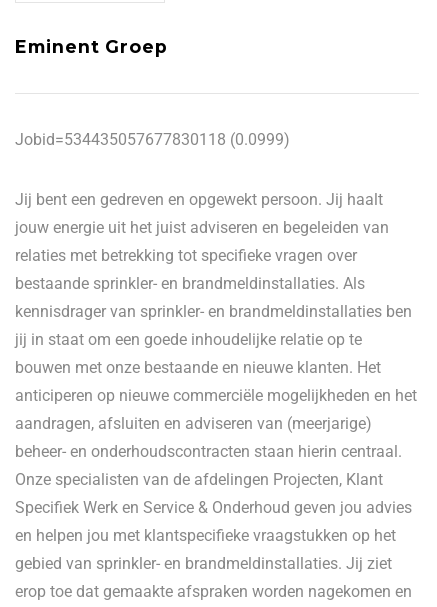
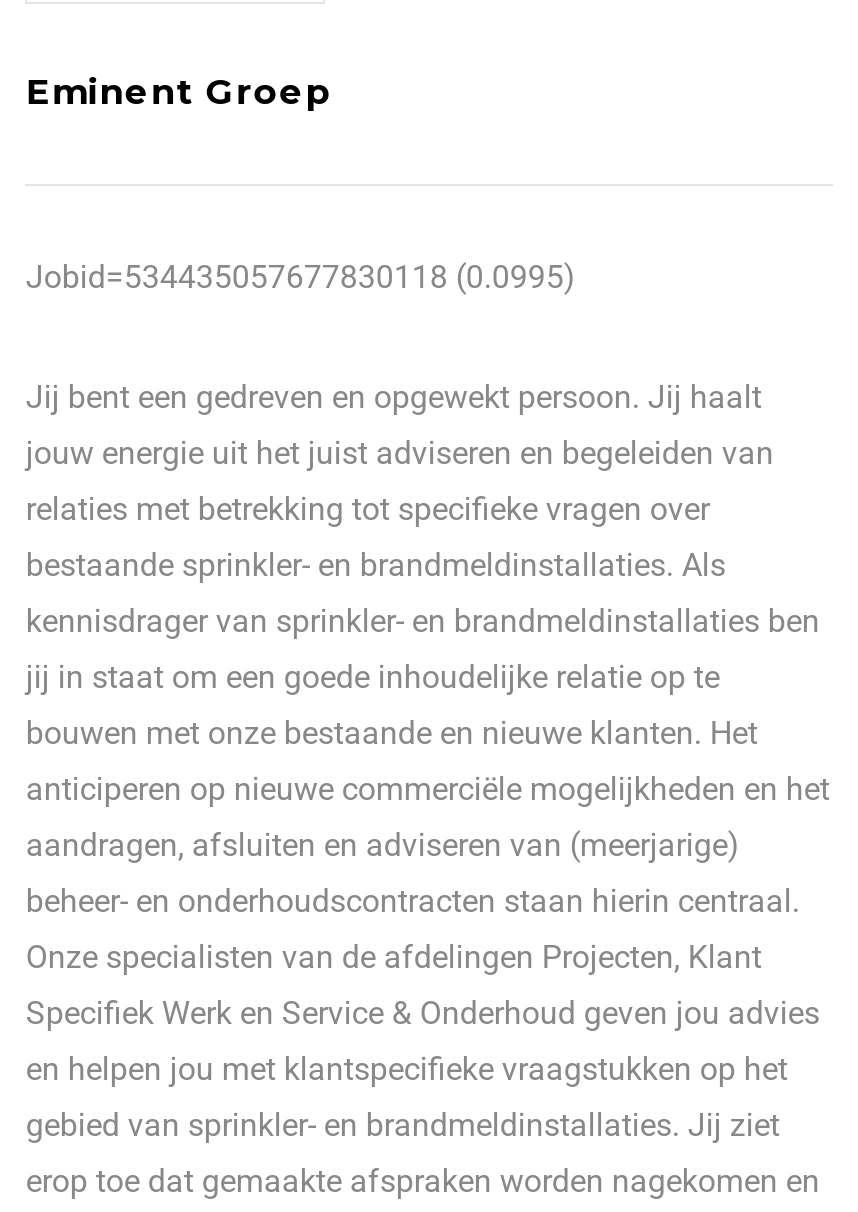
[15,130,290,149] Jobid=534435057677830118 (0.0999) -> [26,258,576,296] Jobid=534435057677830118 (0.0995)

